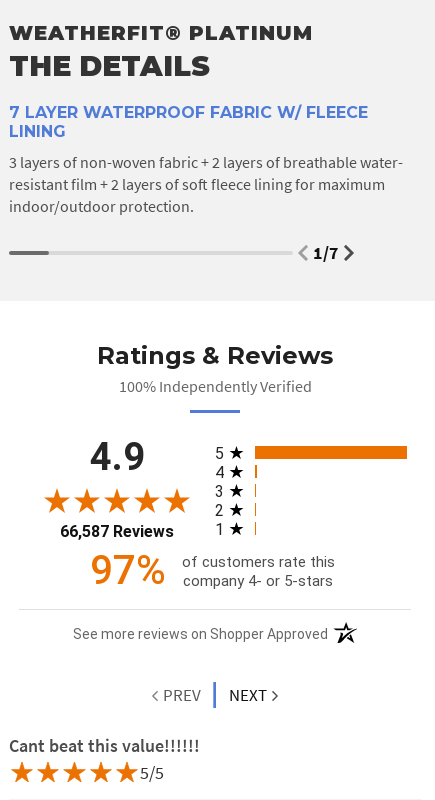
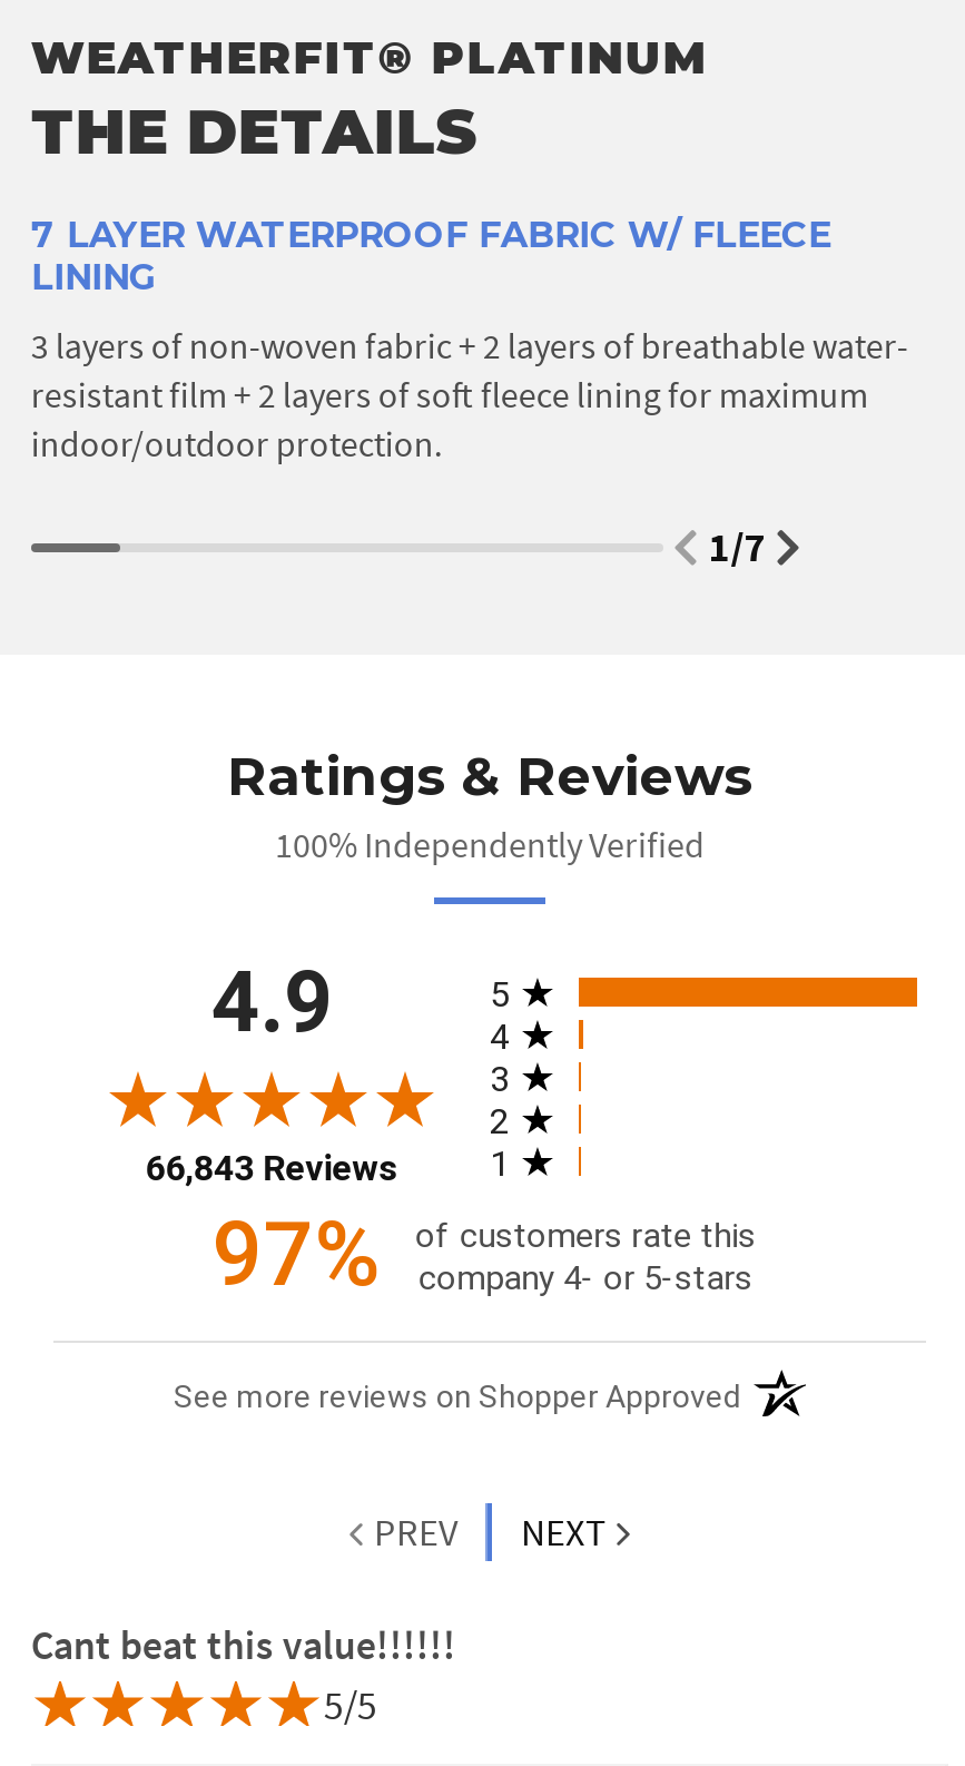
[60,522,174,541] 66,587 Reviews -> [145,1146,399,1189] 66,843 Reviews

